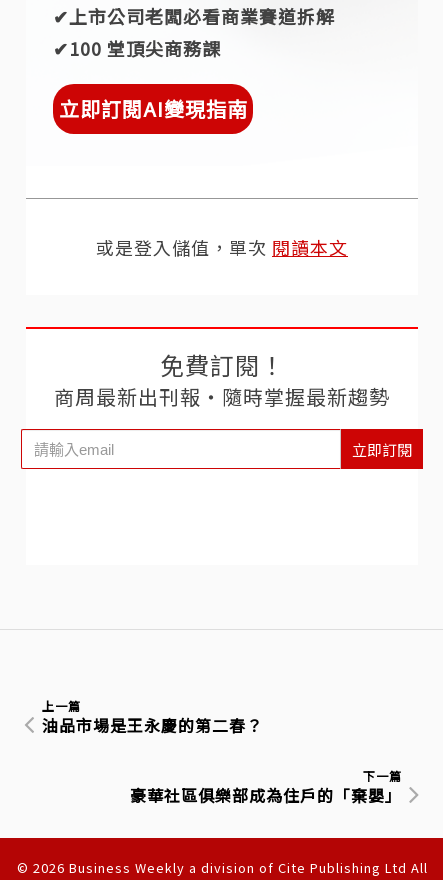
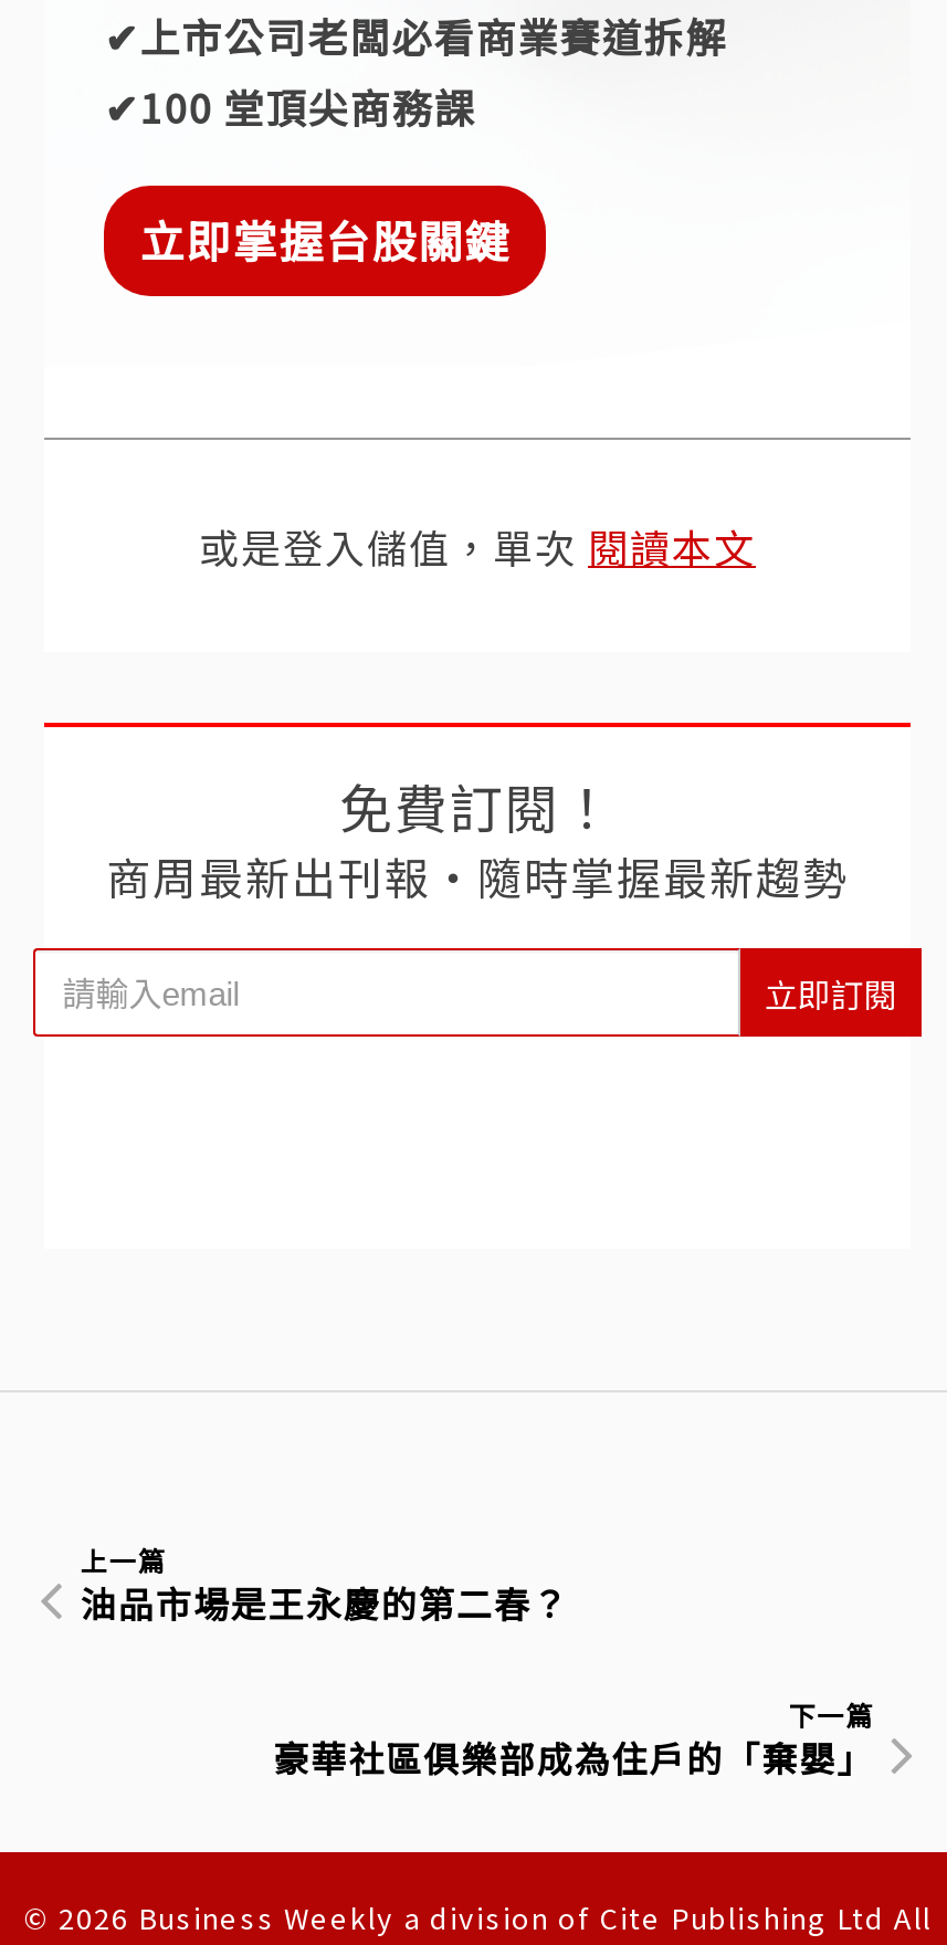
[59,94,248,123] 立即訂閱AI變現指南 -> [140,208,511,272] 立即掌握台股關鍵

